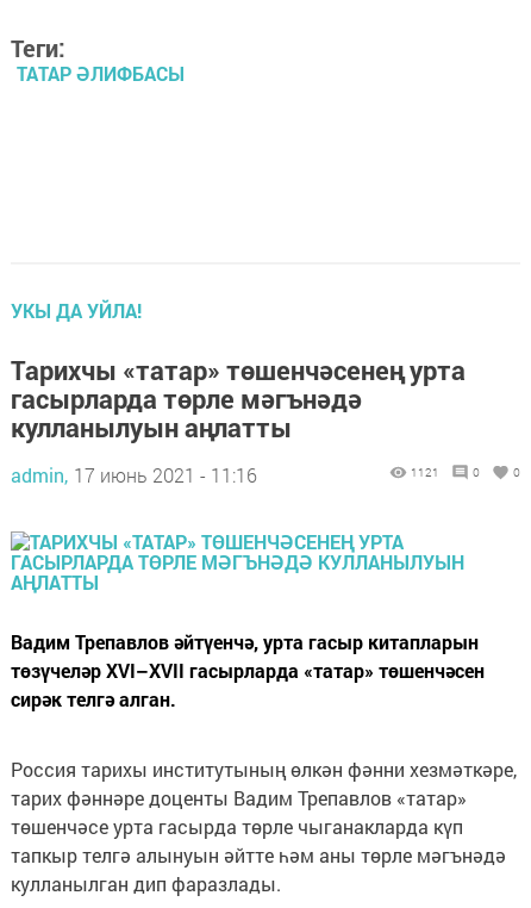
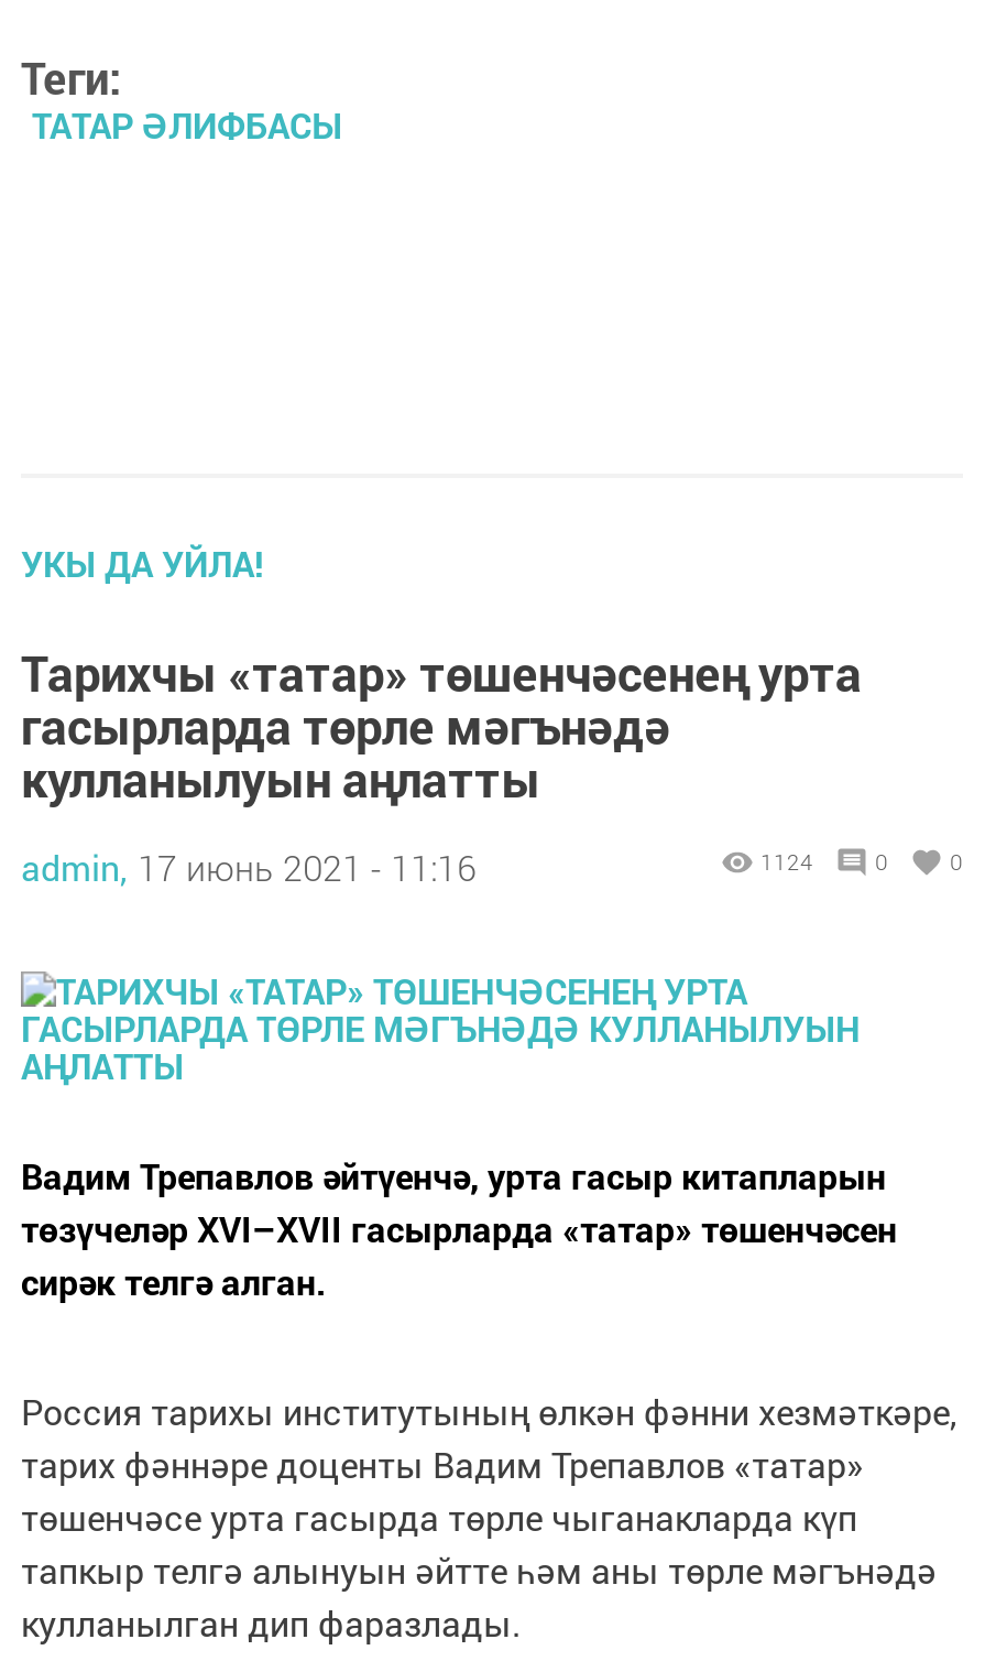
[411,464,439,480] 1121 -> [760,848,813,876] 1124

